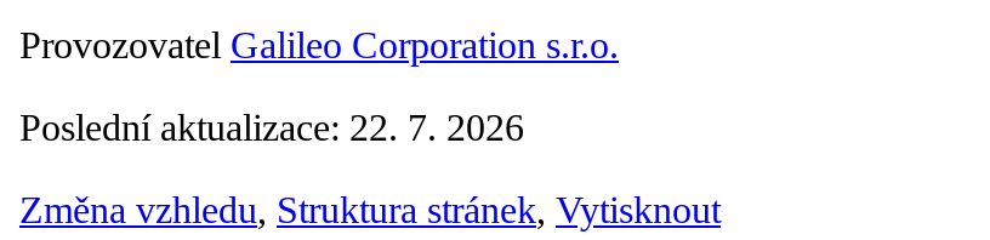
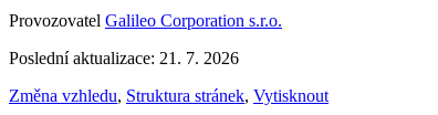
[19,106,524,147] Poslední aktualizace: 22. 7. 2026 -> [9,48,239,67] Poslední aktualizace: 21. 7. 2026

